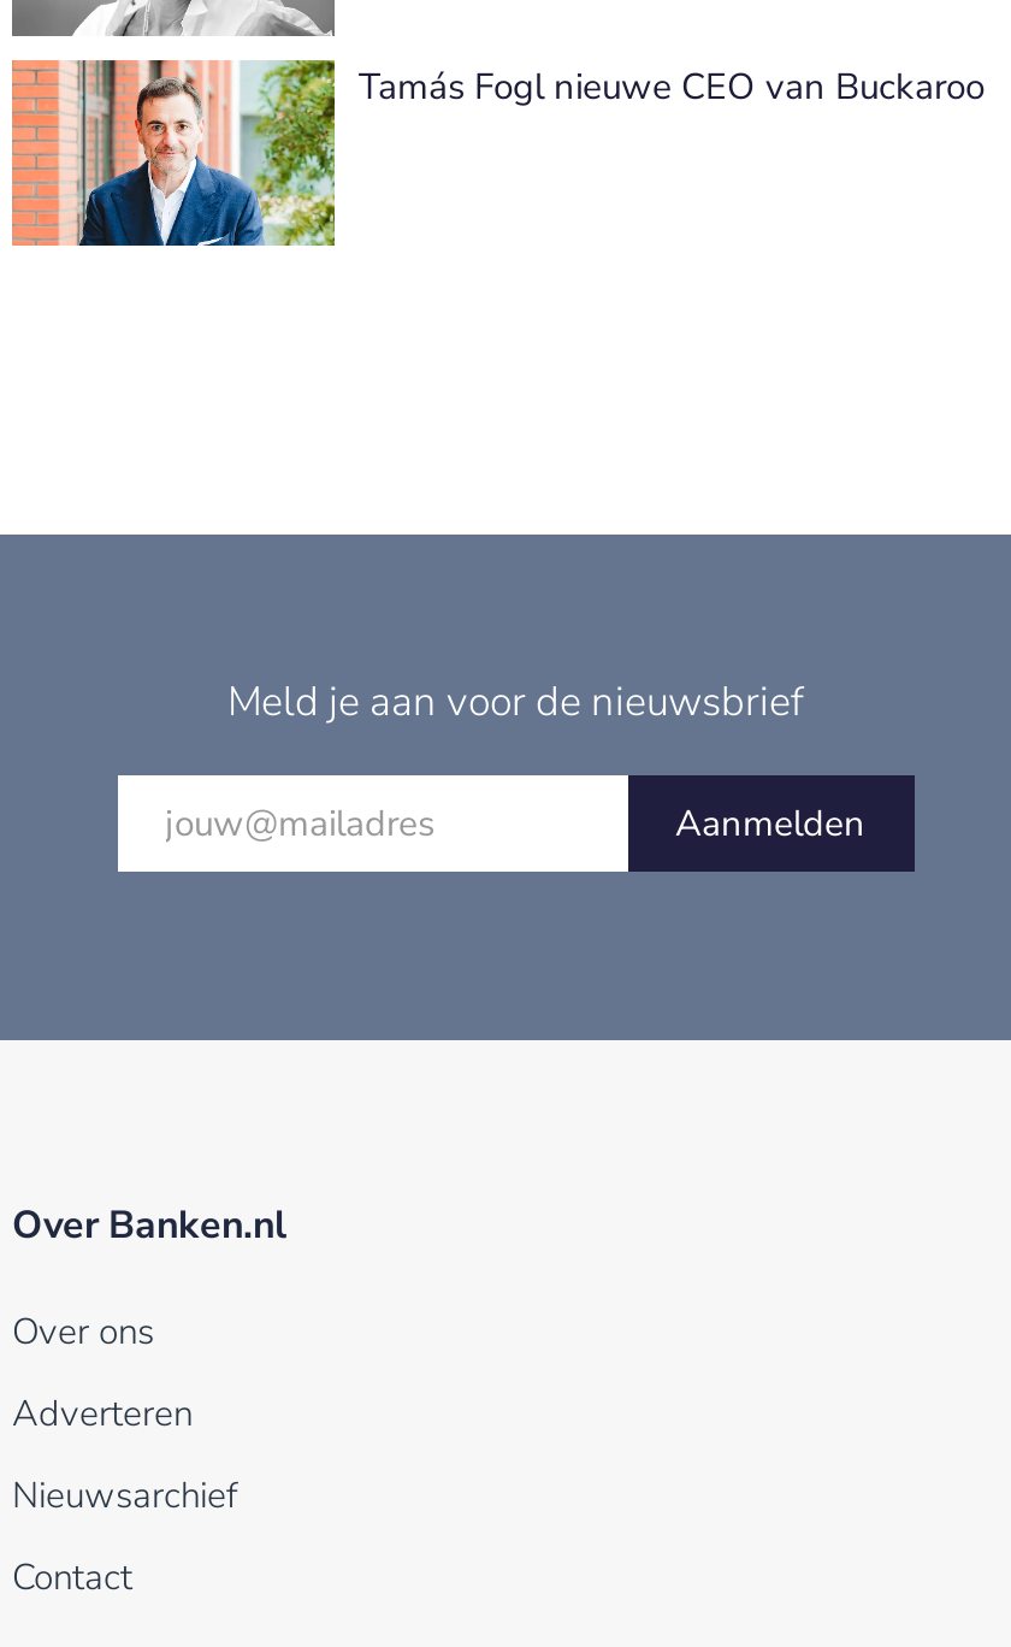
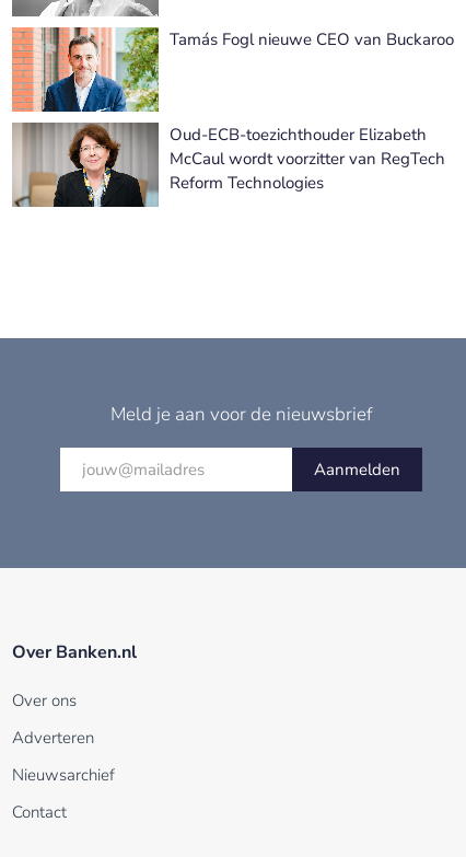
none -> [12,121,445,208] [image] | Oud-ECB-toezichthouder Elizabeth | McCaul wordt voorzitter van RegTech | Reform Technologies

